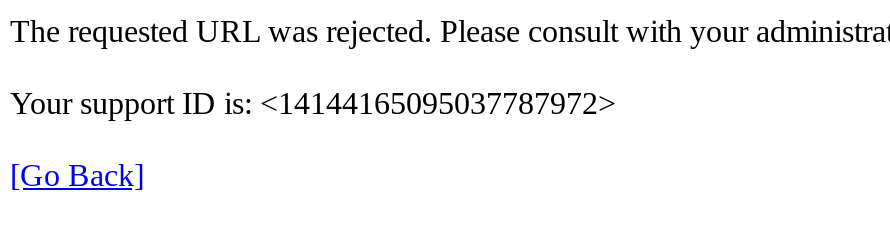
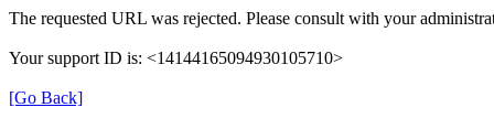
[10,86,616,120] Your support ID is: <14144165095037787972> -> [9,49,343,67] Your support ID is: <14144165094930105710>

